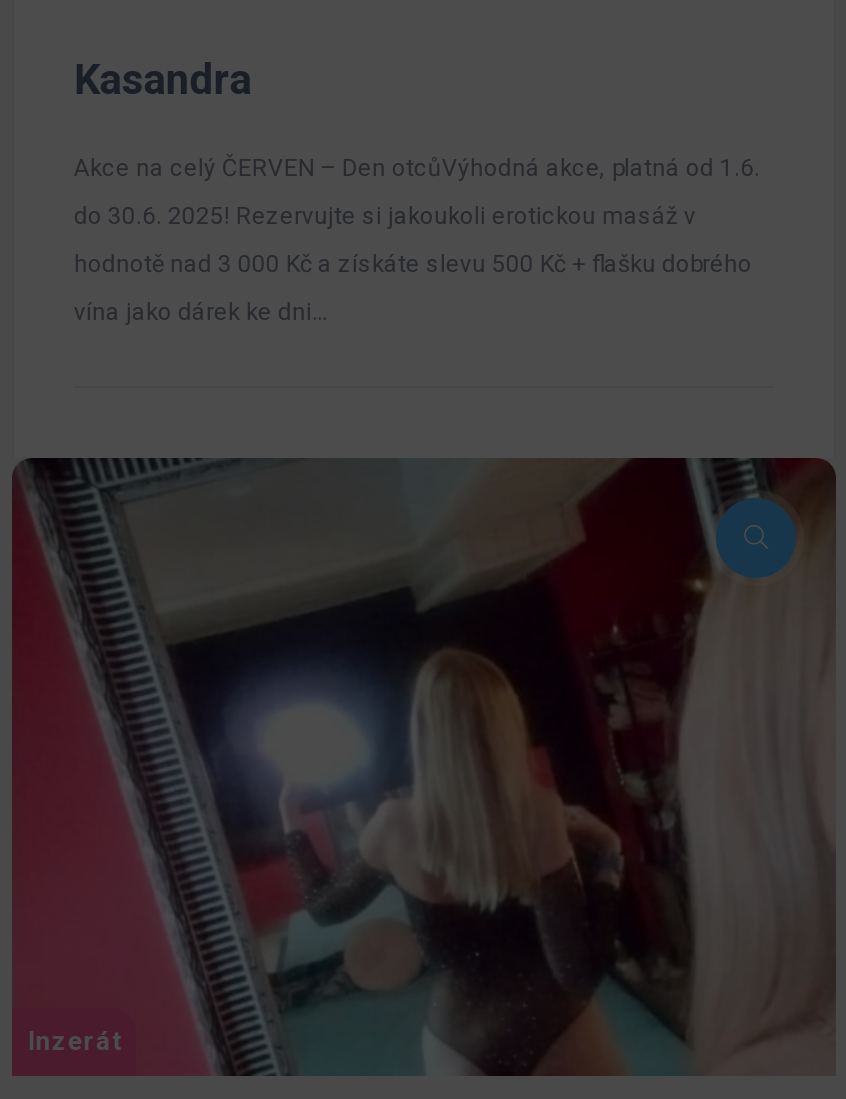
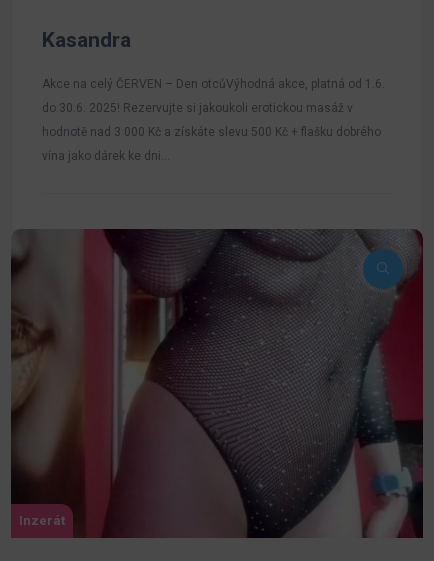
[10,456,836,1078] [image] -> [10,228,424,539] [image]

